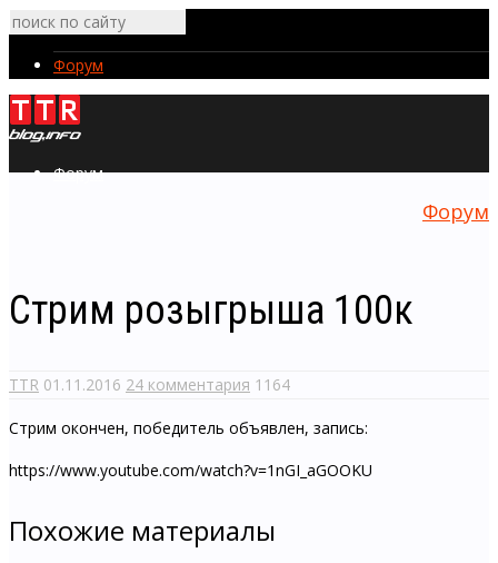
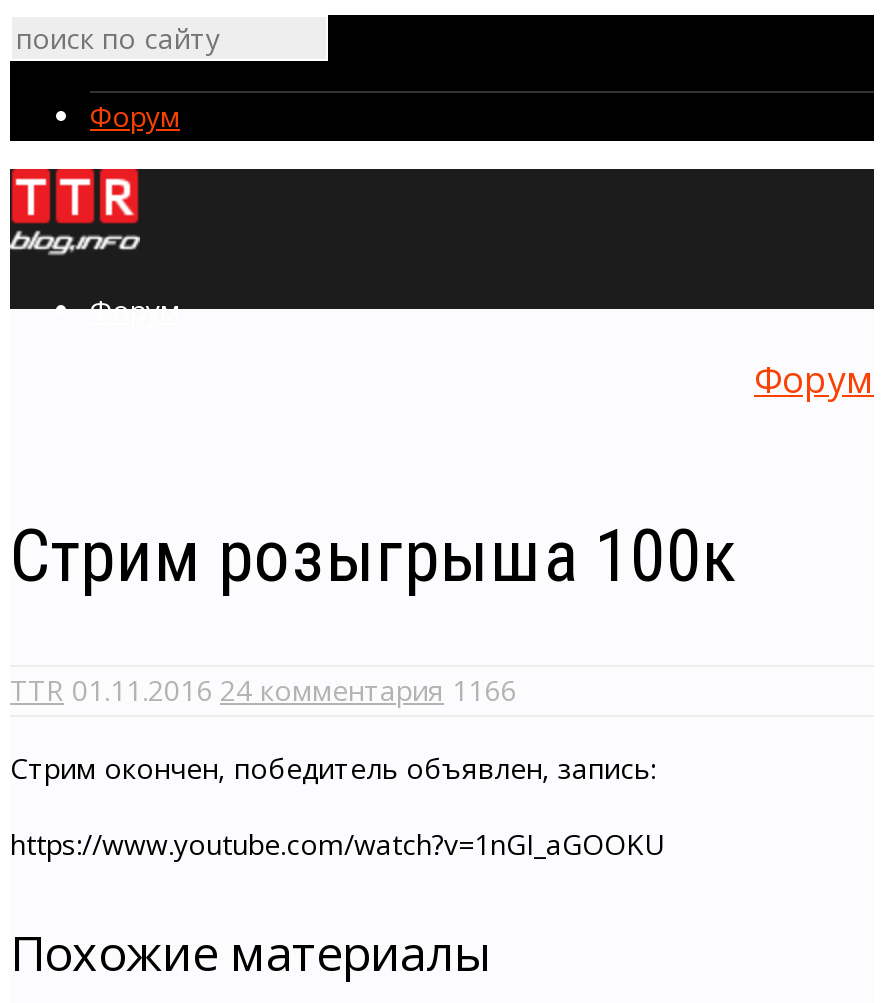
[9,374,290,395] TTR 01.11.2016 24 комментария 1164 -> [10,671,516,709] TTR 01.11.2016 24 комментария 1166

